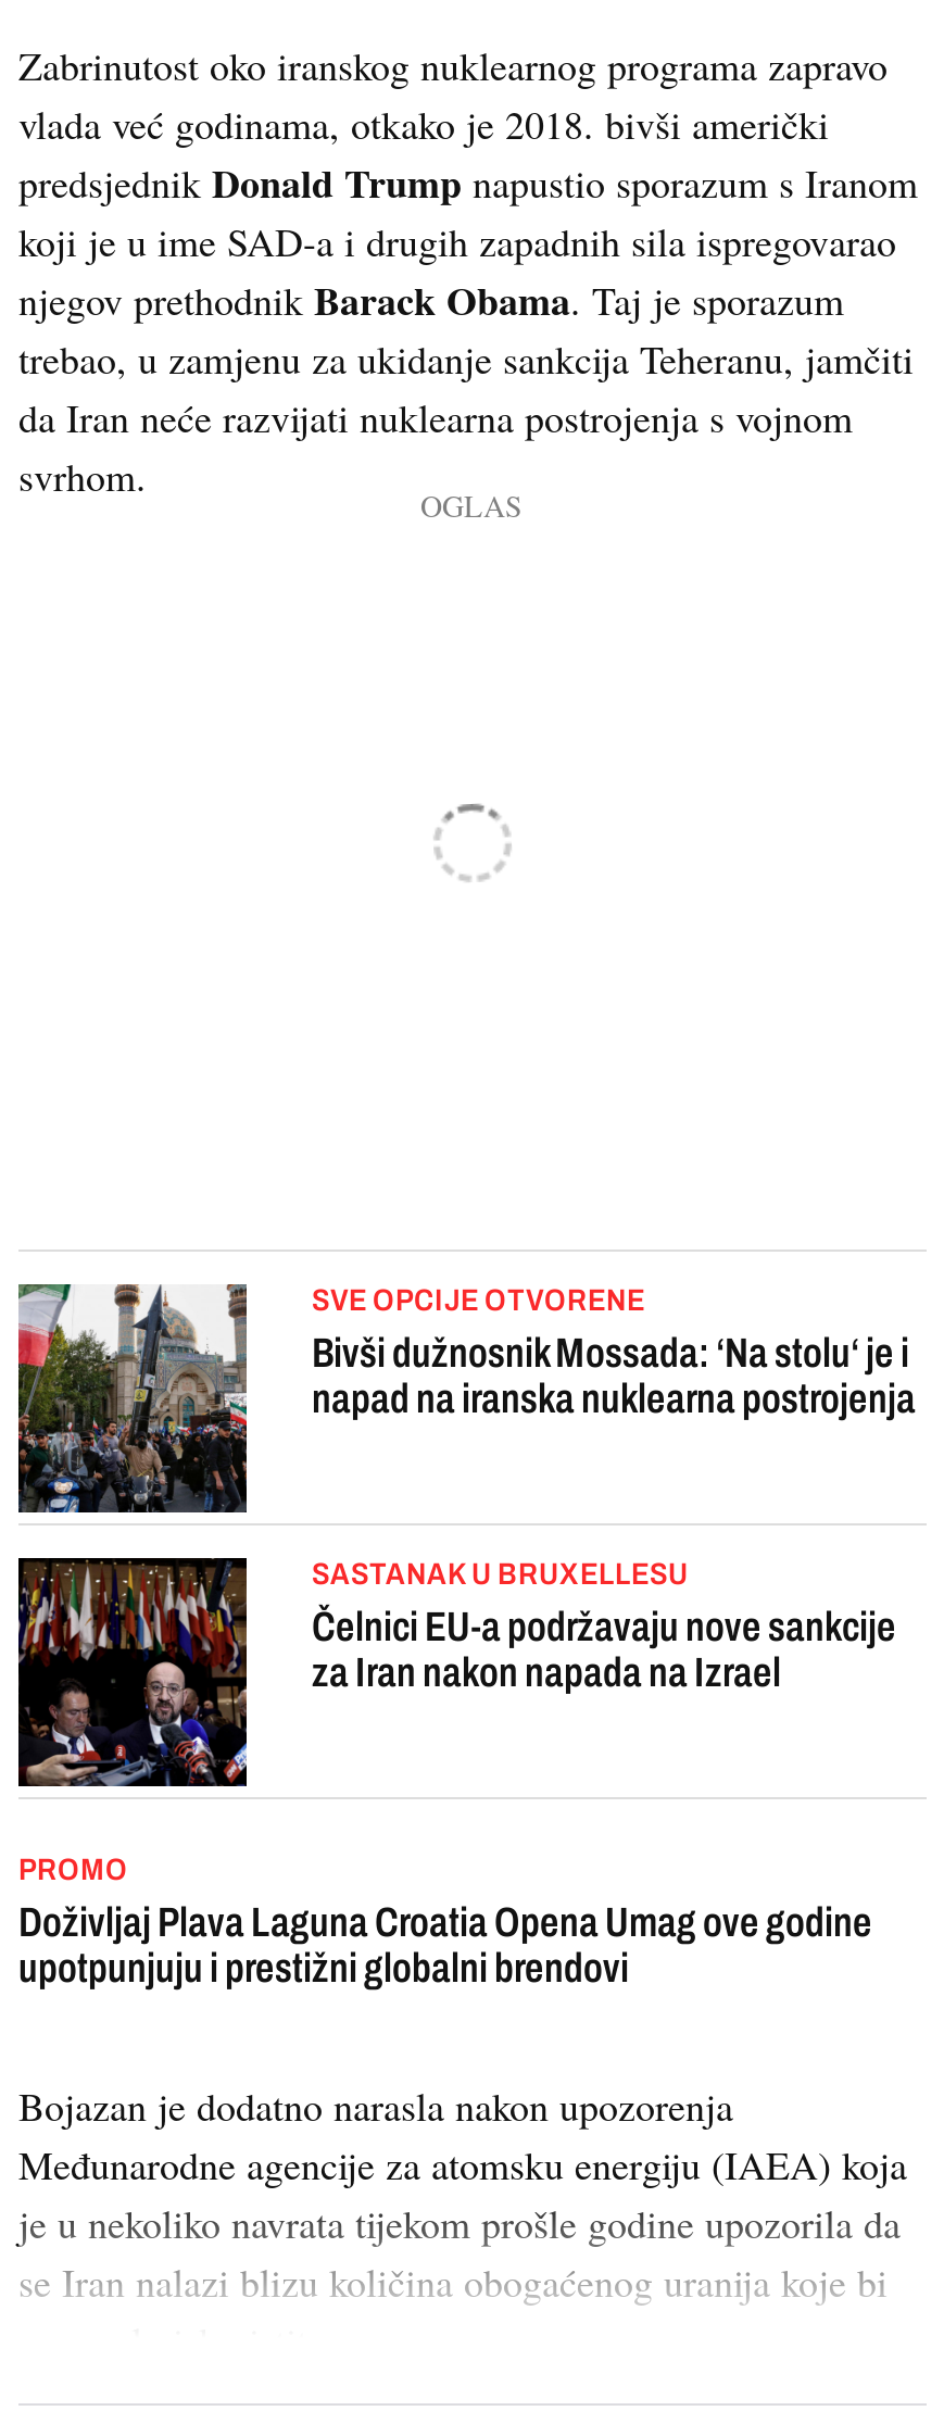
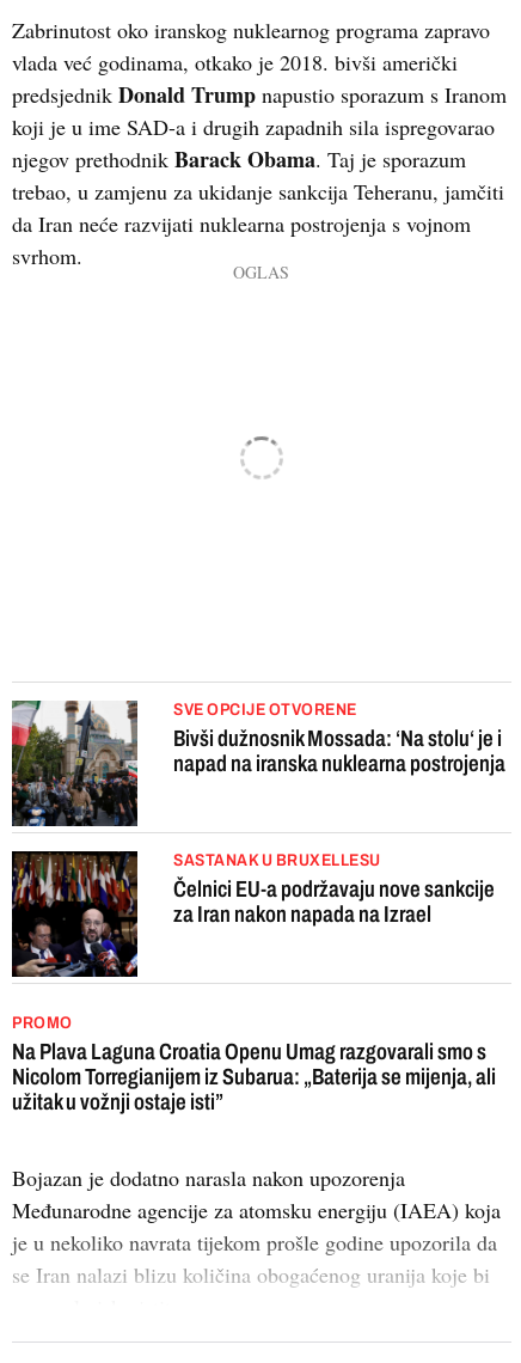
[18,1899,872,1991] Doživljaj Plava Laguna Croatia Opena Umag ove godine | upotpunjuju i prestižni globalni brendovi -> [12,1039,496,1114] Na Plava Laguna Croatia Openu Umag razgovarali smo s | Nicolom Torregianijem iz Subarua: „Baterija se mijenja, ali | užitak u vožnji ostaje isti”

